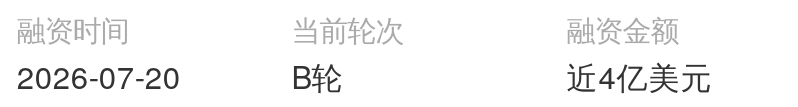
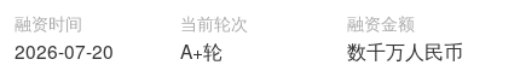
[292,53,344,97] B轮 -> [181,37,223,64] A+轮
[566,53,712,97] 近4亿美元 -> [347,37,463,64] 数千万人民币

